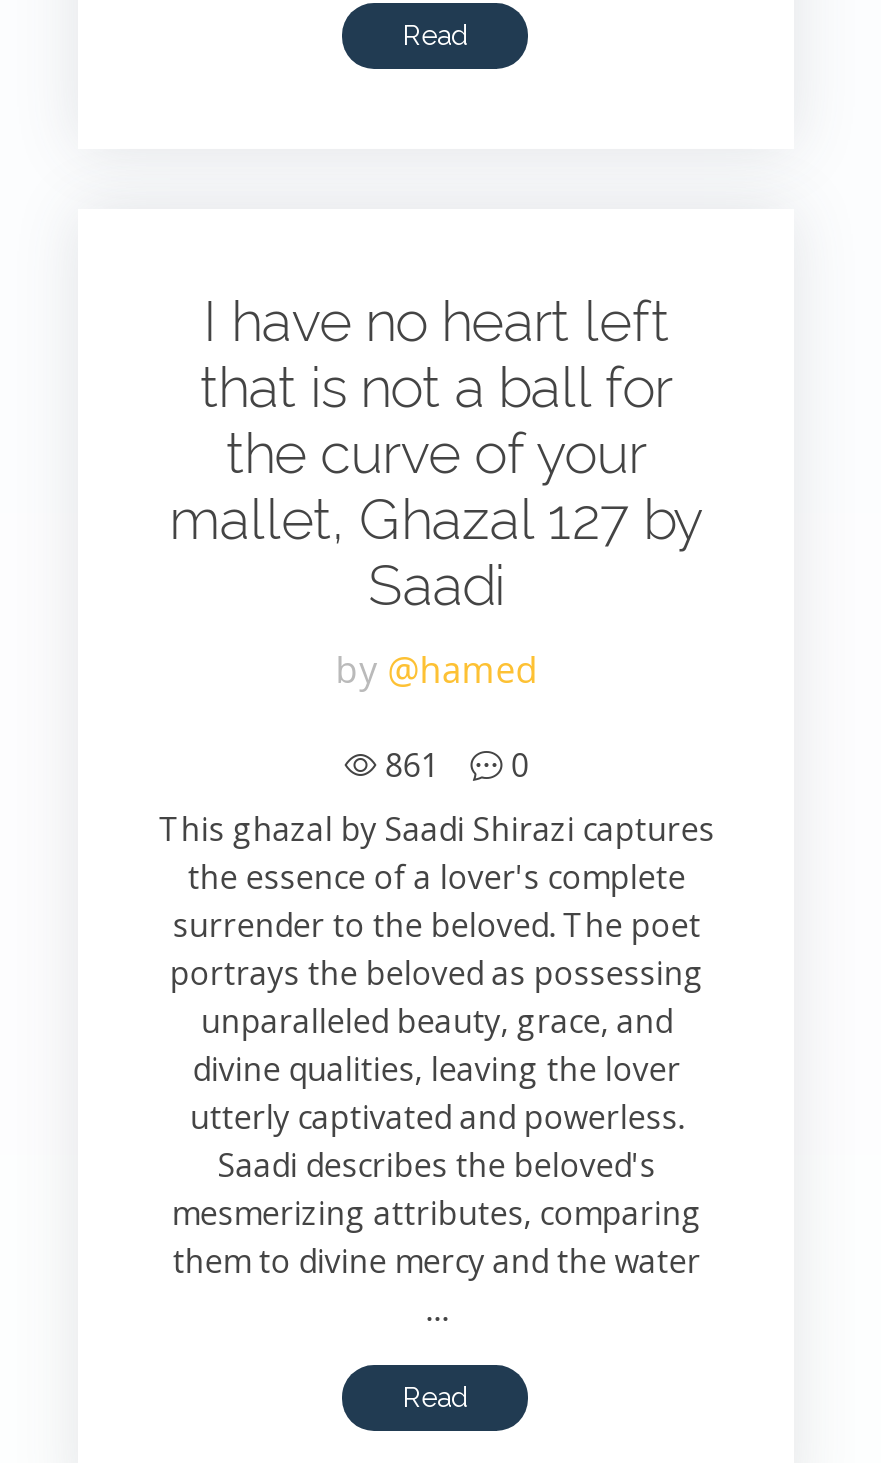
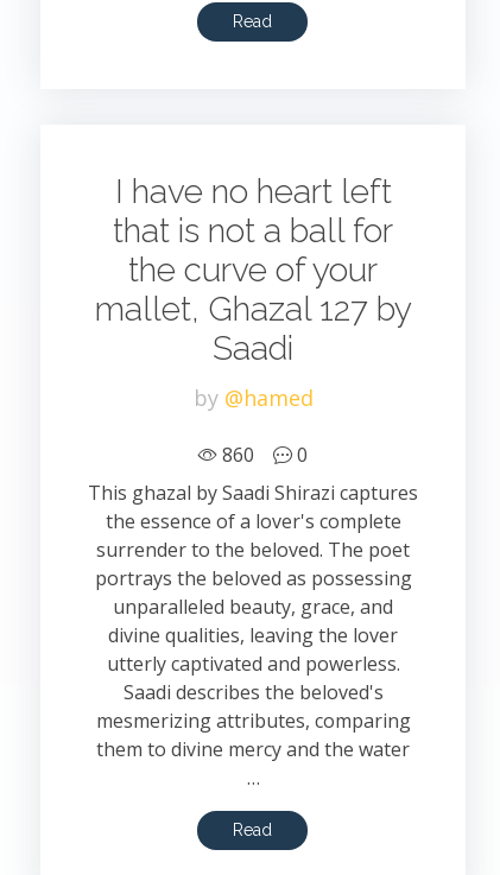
[376,743,528,787] 861 0 -> [217,442,308,468] 860 0

